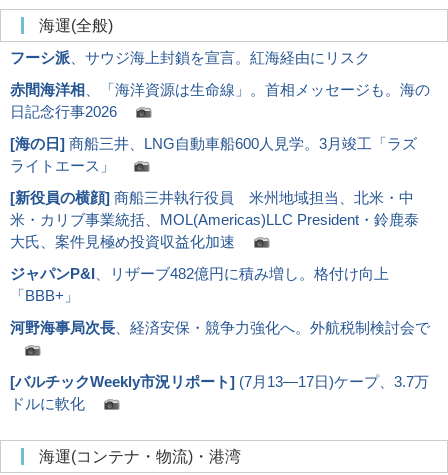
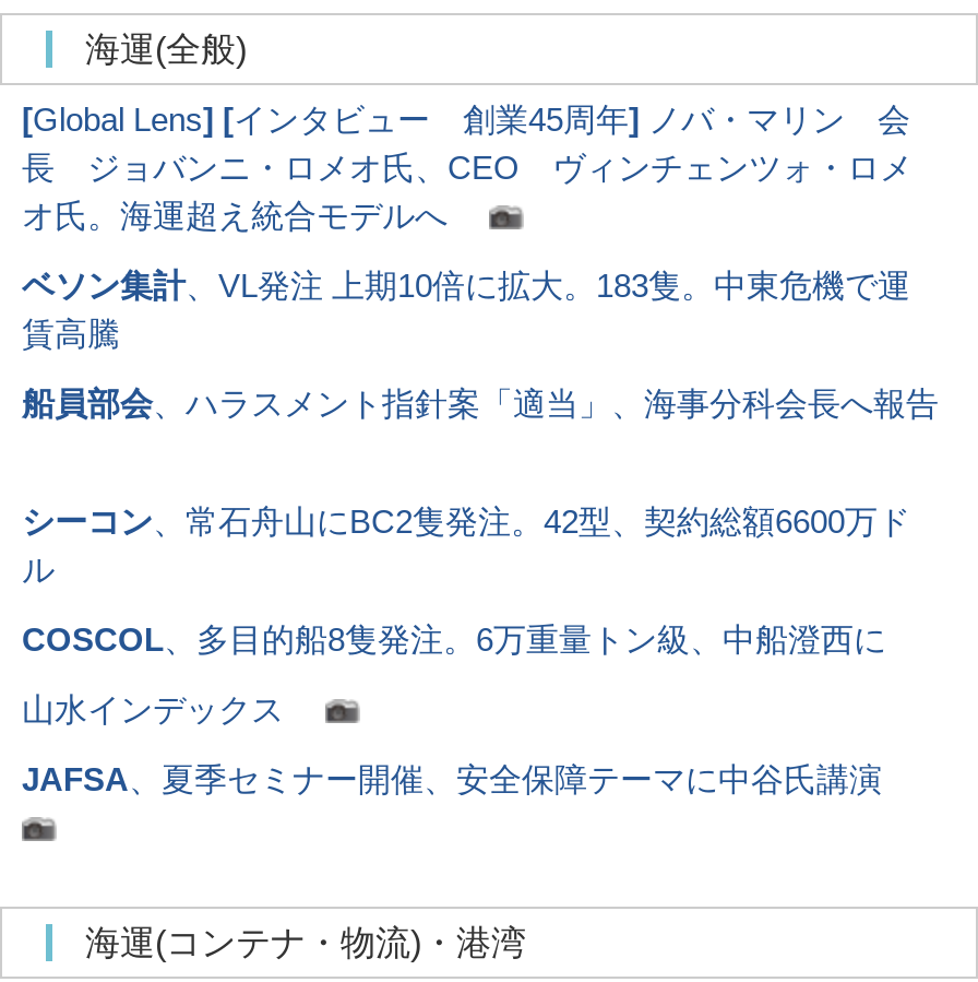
[10,48,389,65] フーシ派、サウジ海上封鎖を宣言。紅海経由にリスク -> [22,99,913,233] [Global Lens] [インタビュー 創業45周年]ノバ・マリン 会 | 長 ジョバンニ・ロメオ氏、CEO ヴィンチェンツォ・ロメ | オ氏。海運超え統合モデルへ
[10,80,430,119] 赤間海洋相、「海洋資源は生命線」。首相メッセージも。海の | 日記念行事2026 -> [22,265,910,351] ベソン集計、VL発注 上期10倍に拡大。183隻。中東危機で運 | 賃高騰
[10,134,417,173] [海の日]商船三井、LNG自動車船600人見学。3月竣工「ラズ | ライトエース」 -> [22,383,939,421] 船員部会、ハラスメント指針案「適当」、海事分科会長へ報告
[10,188,419,249] [新役員の横顔]商船三井執行役員 米州地域担当、北米・中 | 米・カリブ事業統括、MOL(Americas)LLC President・鈴鹿泰 | 大氏、案件見極め投資収益化加速 -> [22,501,910,587] シーコン、常石舟山にBC2隻発注。42型、契約総額6600万ド | ル
[10,264,389,303] ジャパンP&I、リザーブ482億円に積み増し。格付け向上 | 「BBB+」 -> [22,619,928,656] COSCOL、多目的船8隻発注。6万重量トン級、中船澄西に
[10,318,430,335] 河野海事局次長、経済安保・競争力強化へ。外航税制検討会で -> [22,689,325,726] 山水インデックス
[10,372,429,411] [バルチックWeekly市況リポート] (7月13―17日)ケープ、3.7万 | ドルに軟化 -> [22,759,923,796] JAFSA、夏季セミナー開催、安全保障テーマに中谷氏講演

